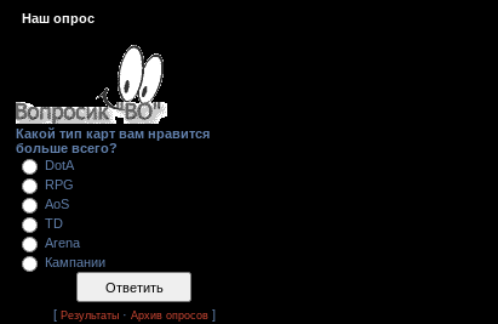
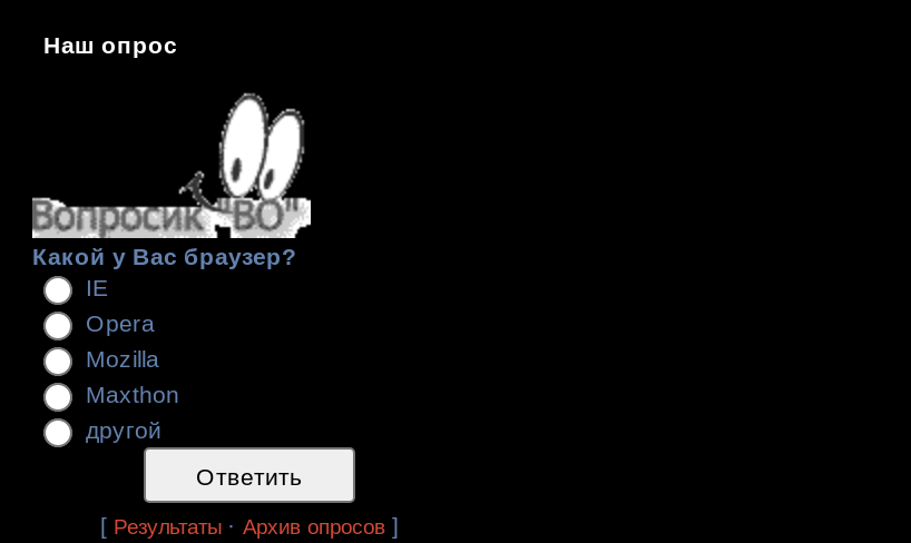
[16,126,210,269] Какой тип карт вам нравится | больше всего? | DotA | RPG | AoS | TD | Arena | Кампании -> [32,243,297,443] Какой у Вас браузер? | IE | Opera | Mozilla | Maxthon | другой

